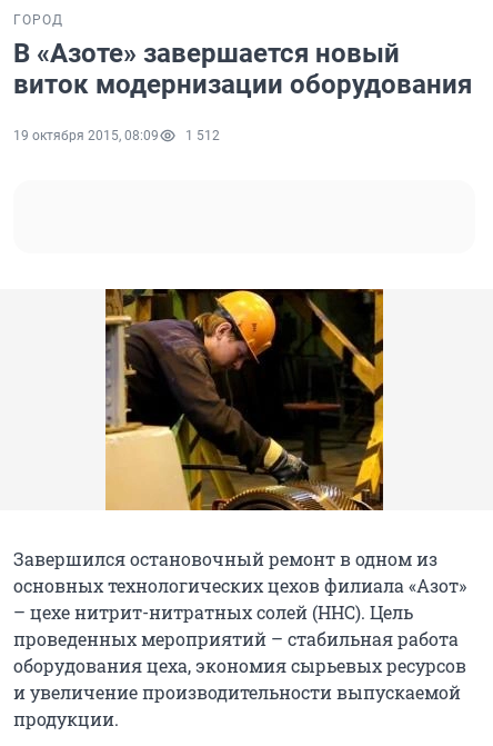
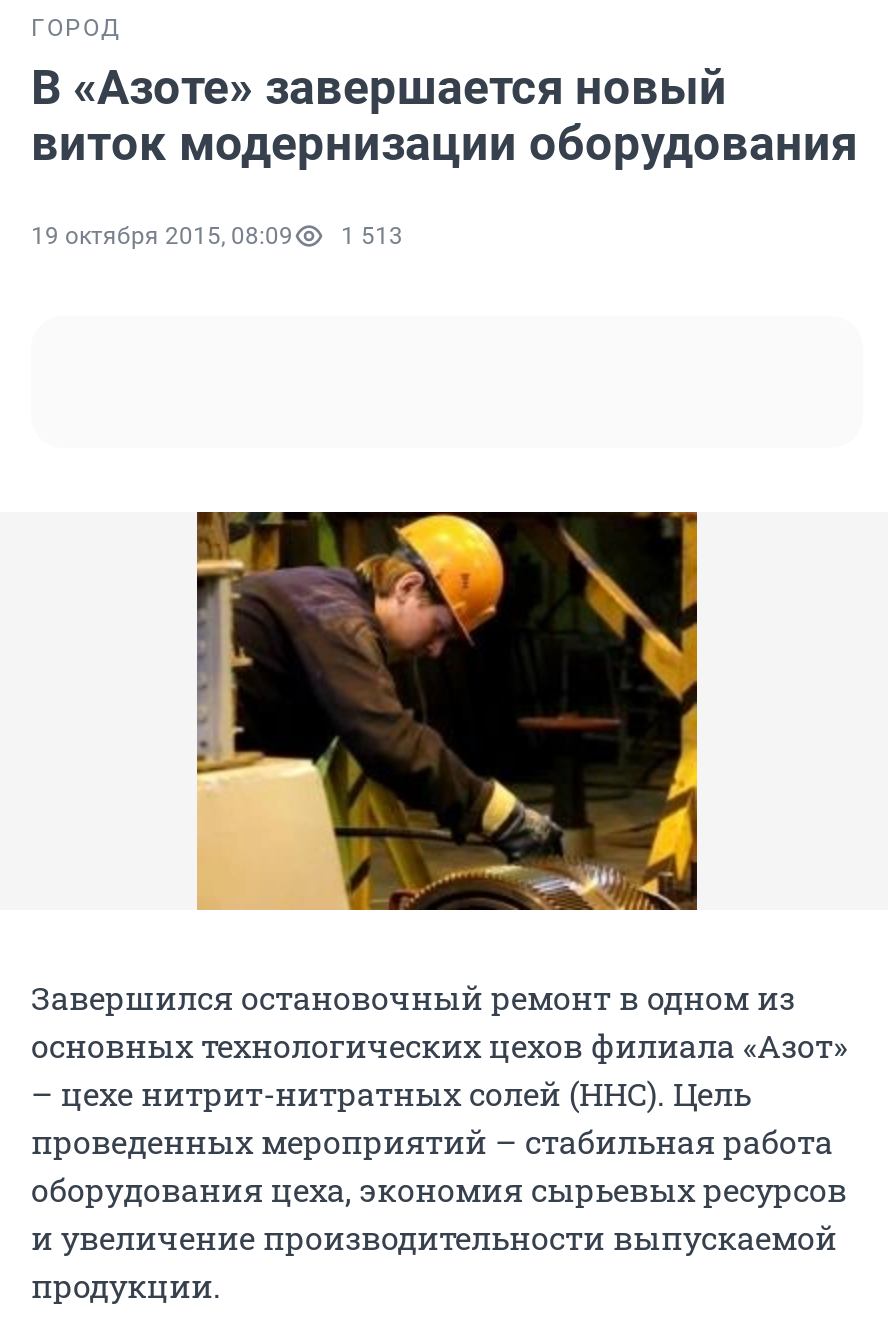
[13,128,220,144] 19 октября 2015, 08:09 1 512 -> [31,222,403,250] 19 октября 2015, 08:09 1 513

